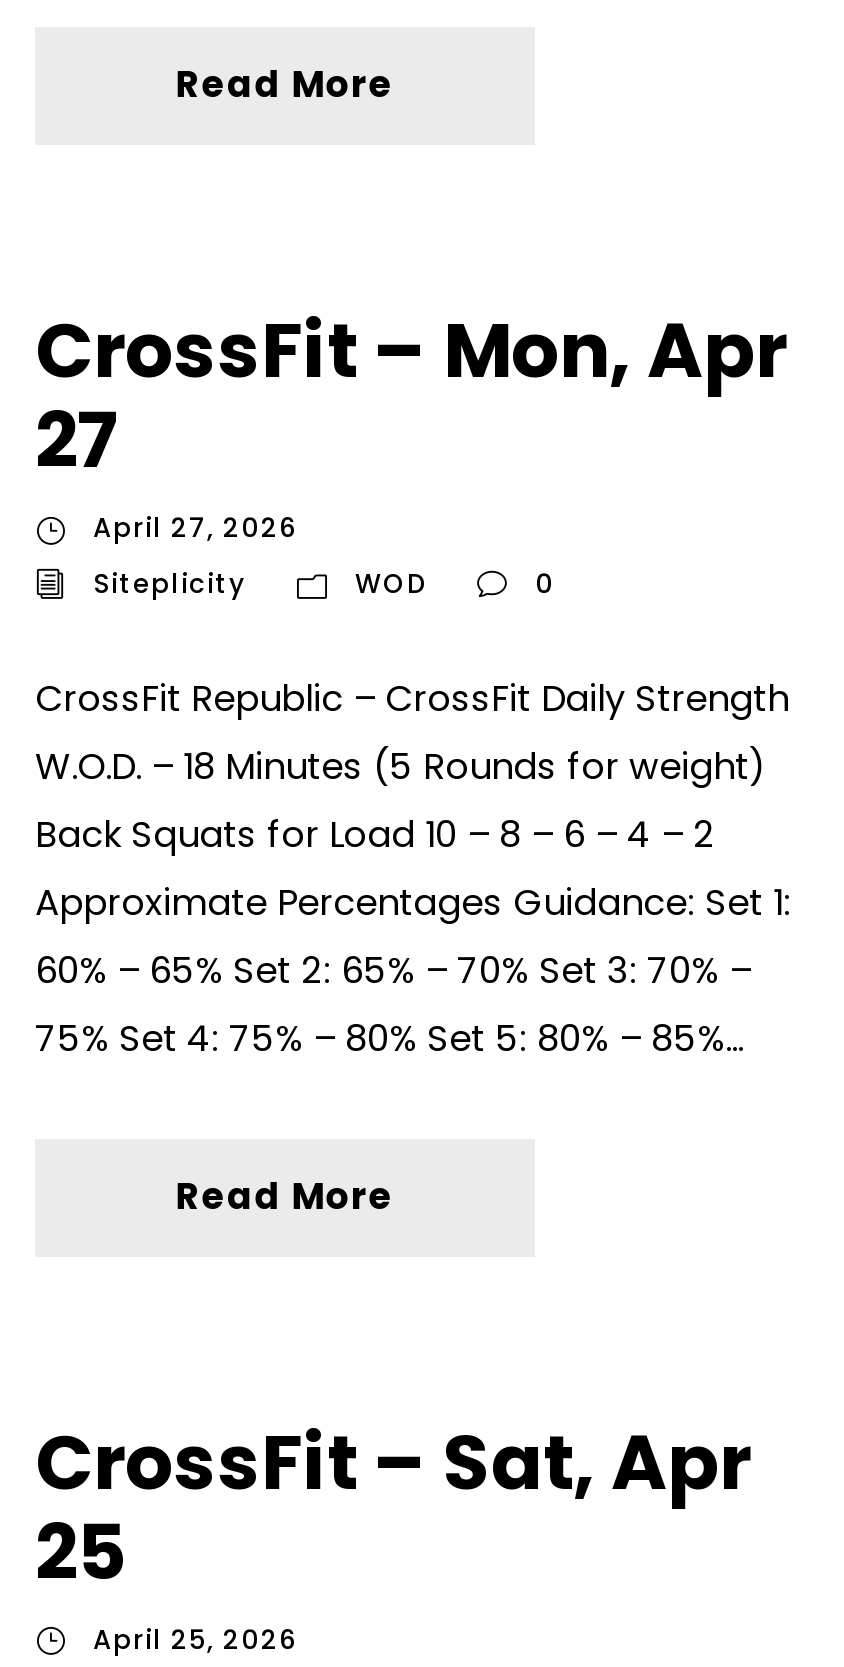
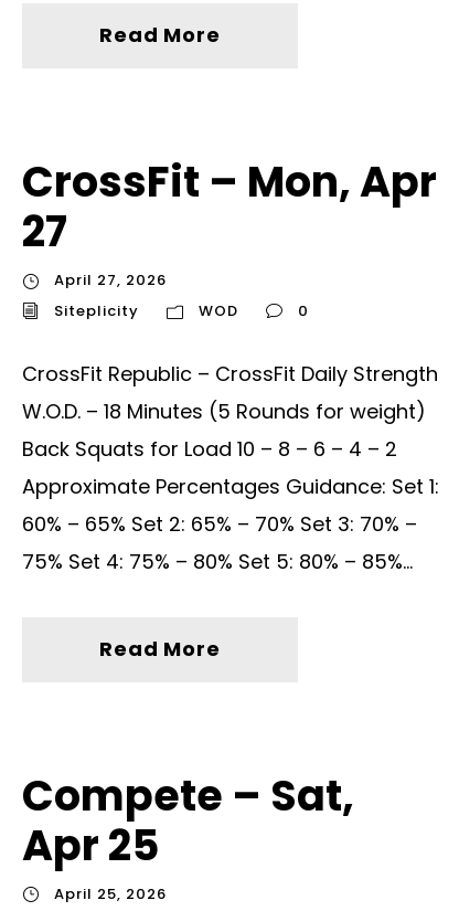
[35,1409,751,1605] CrossFit – Sat, Apr | 25 -> [22,766,354,874] Compete – Sat, | Apr 25

